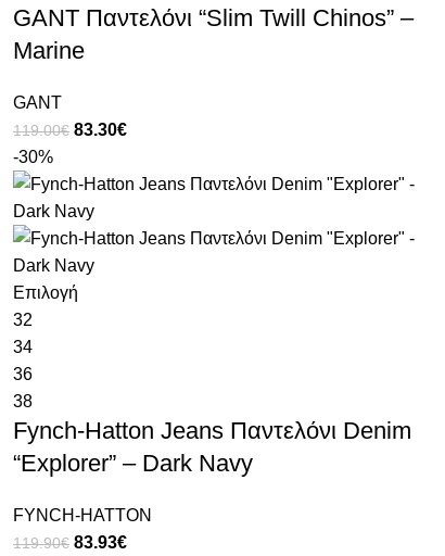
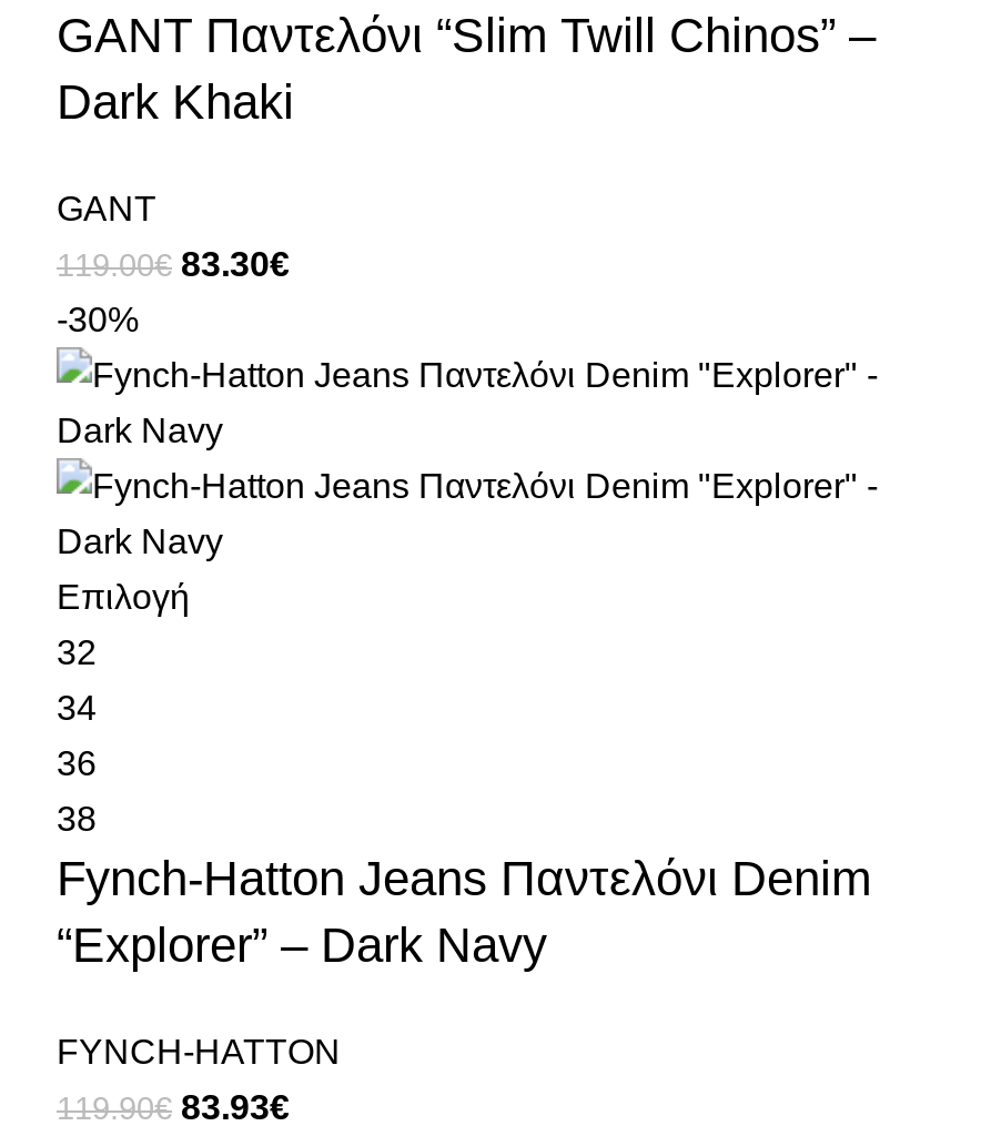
[13,37,85,64] Marine -> [57,75,294,130] Dark Khaki

